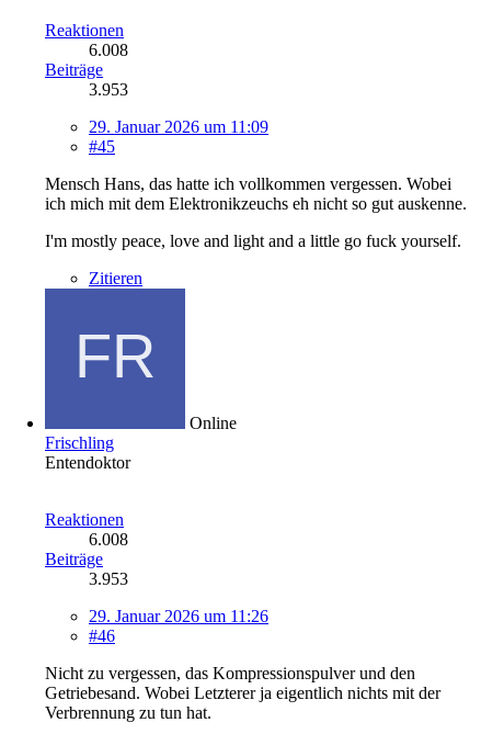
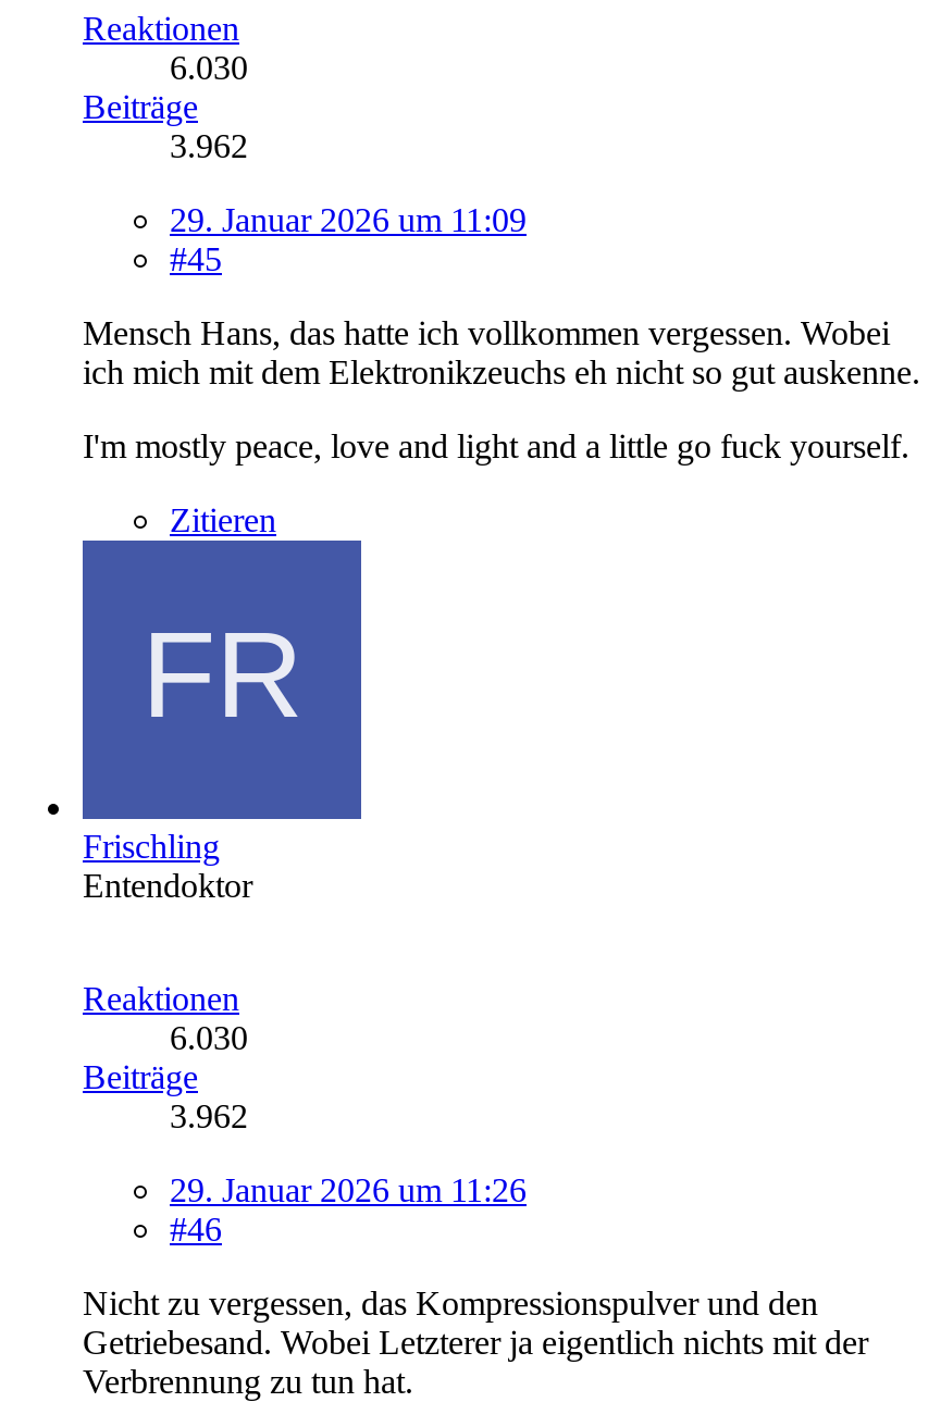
[89,40,128,59] 6.008 -> [170,49,248,85] 6.030
[89,80,128,99] 3.953 -> [170,127,248,164] 3.962
[190,413,237,432] Online -> none
[89,530,128,548] 6.008 -> [170,1019,248,1056] 6.030
[89,569,128,588] 3.953 -> [170,1097,248,1134] 3.962

